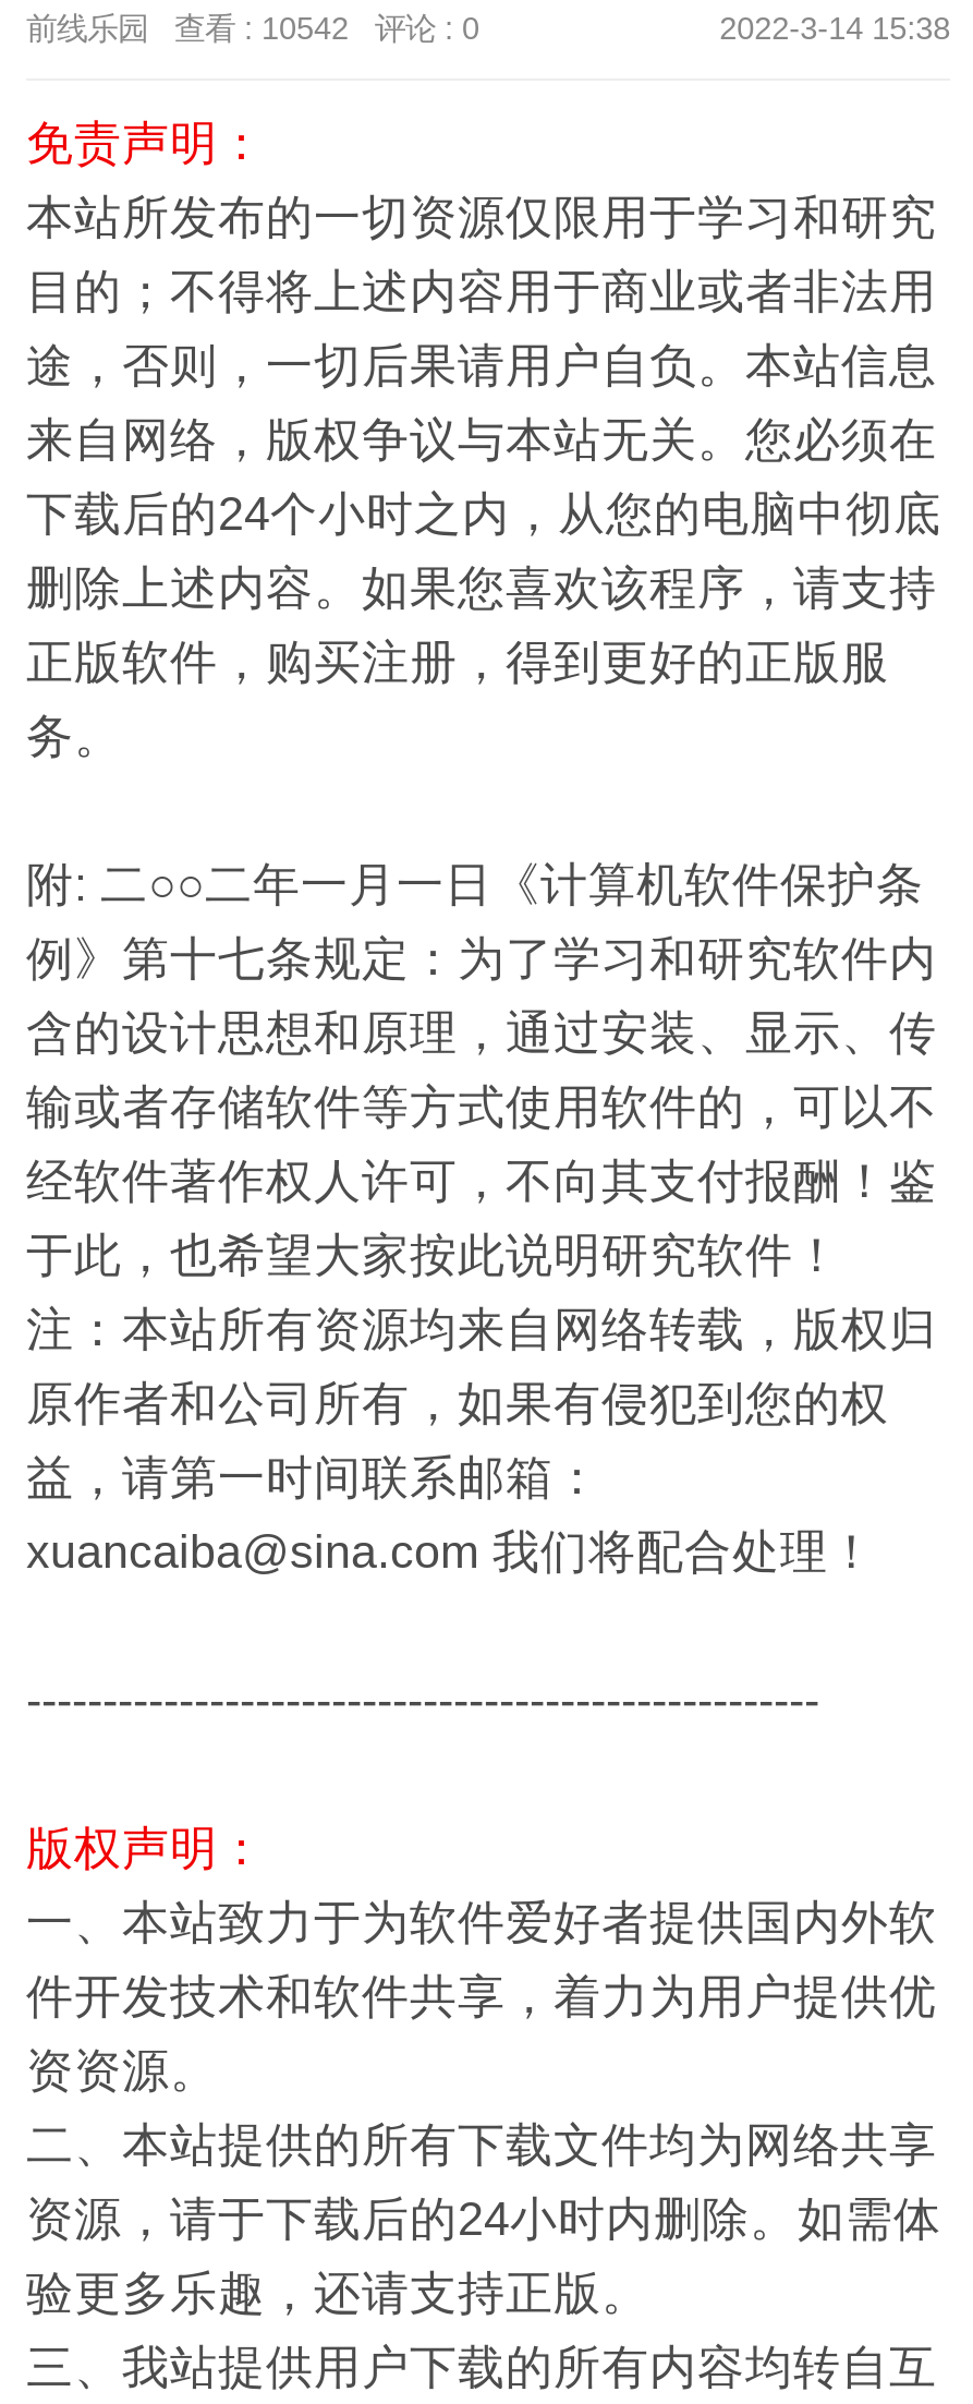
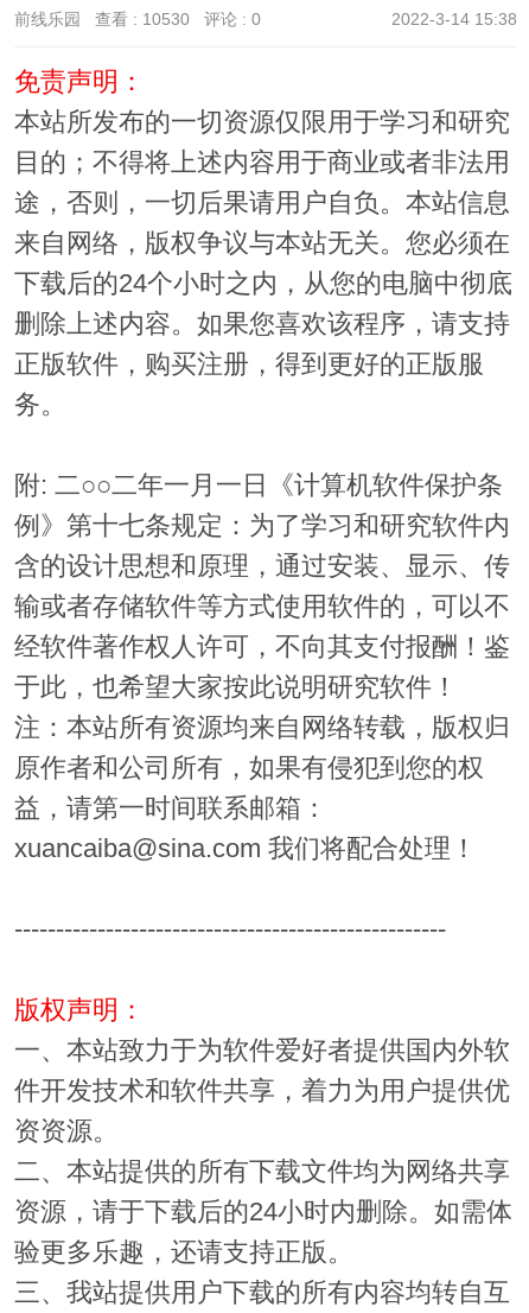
[26,12,497,46] 前线乐园查看 : 10542评论 : 0 -> [14,10,270,29] 前线乐园查看 : 10530评论 : 0

